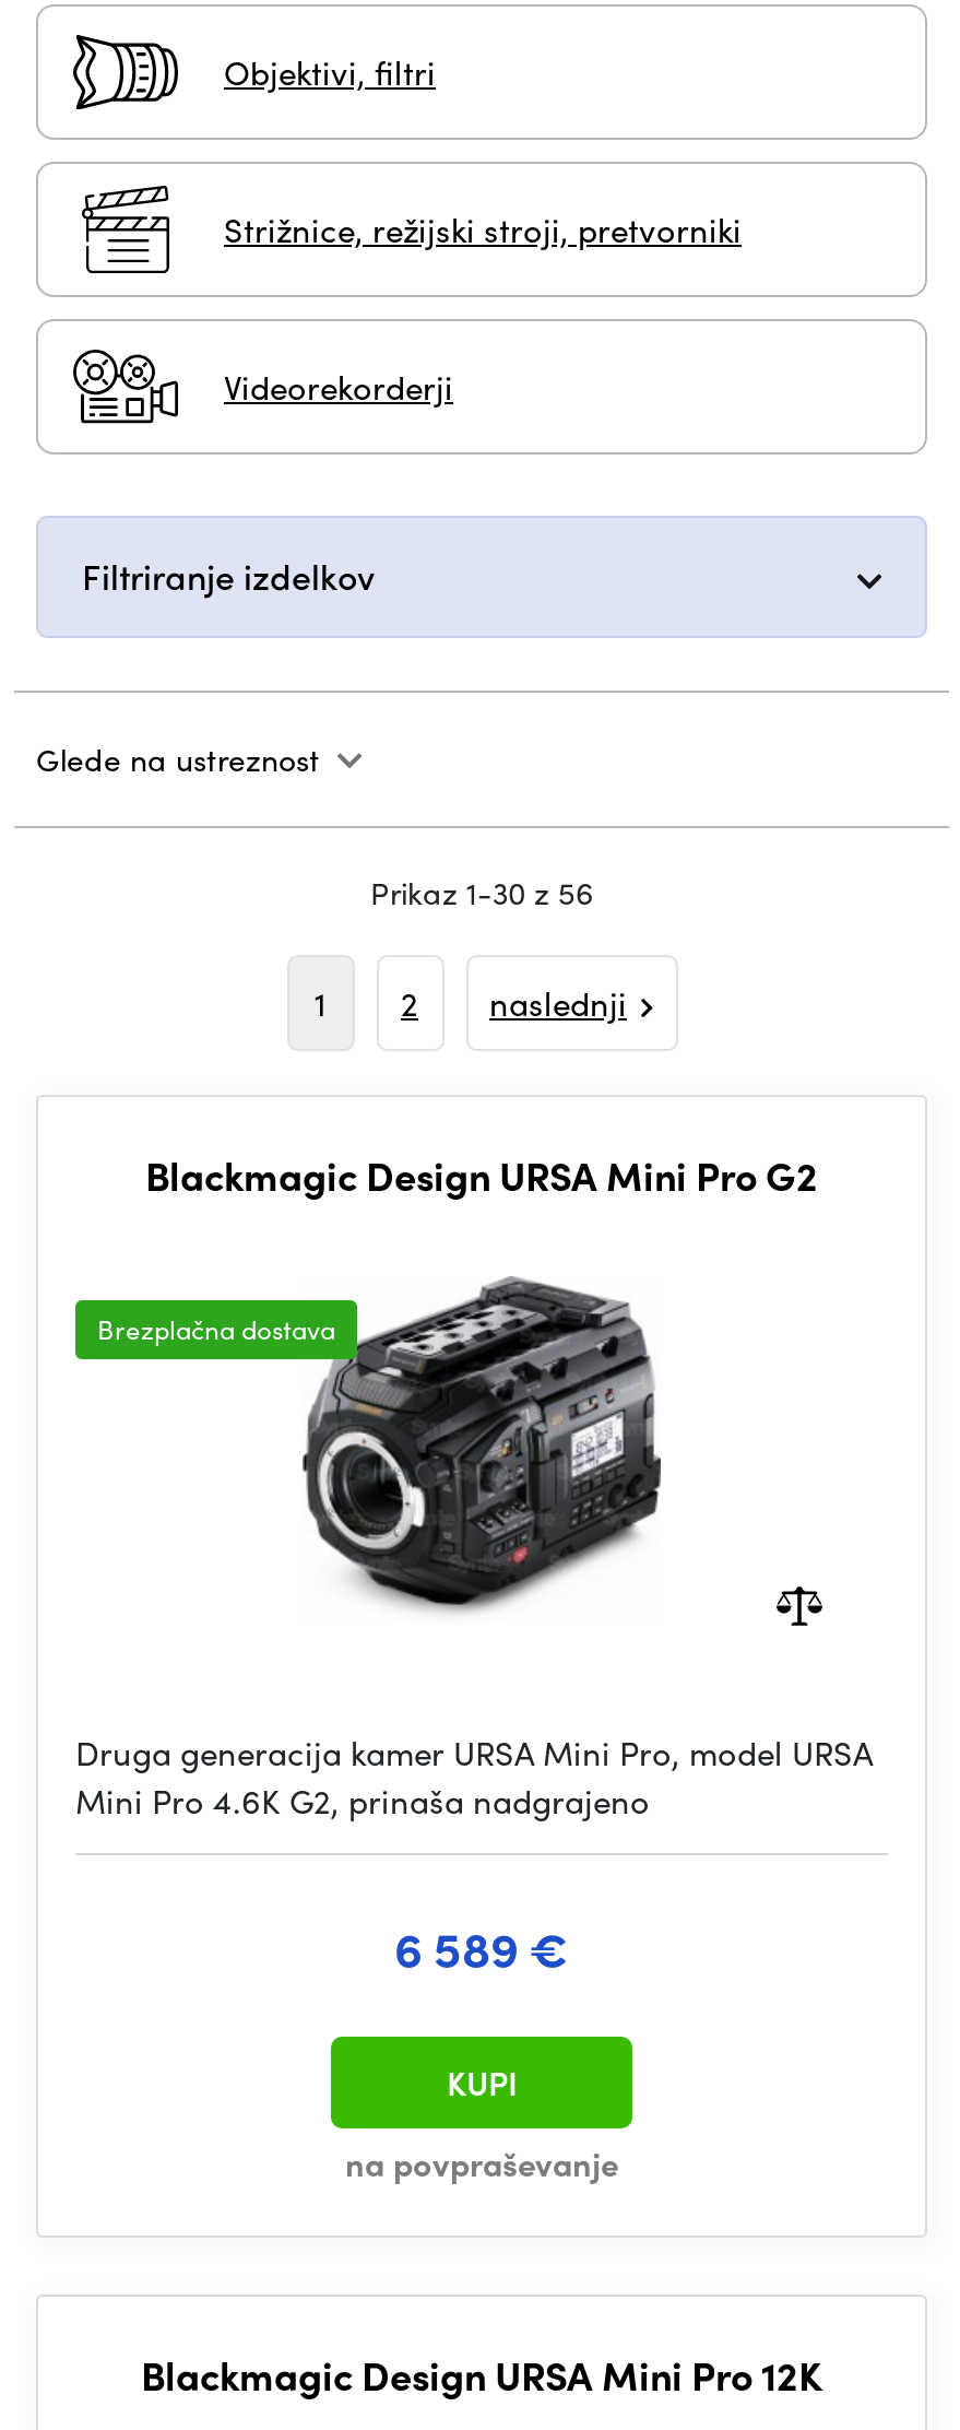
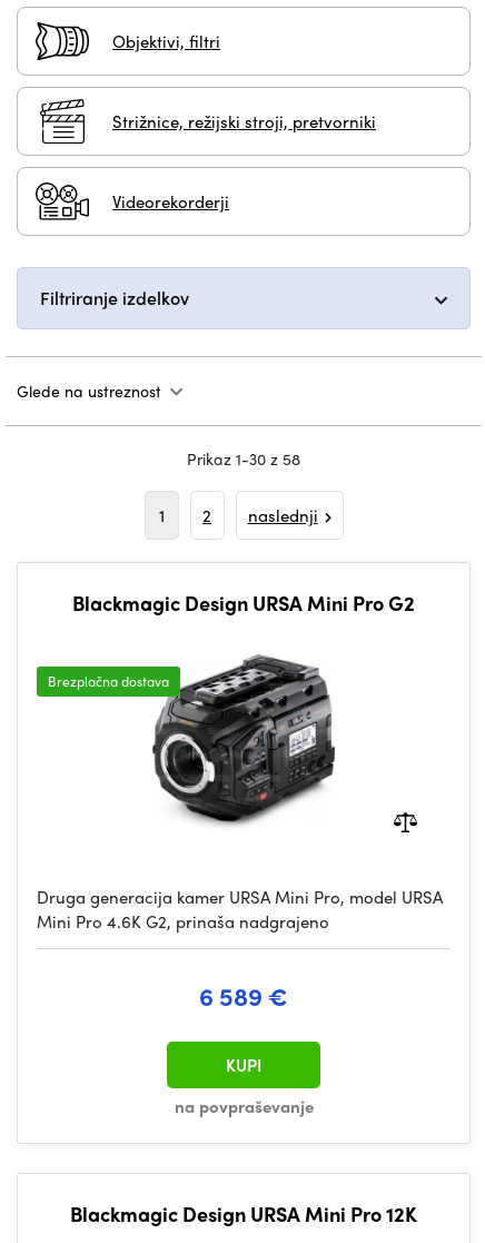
[370,870,593,913] Prikaz 1-30 z 56 -> [187,447,300,470] Prikaz 1-30 z 58

